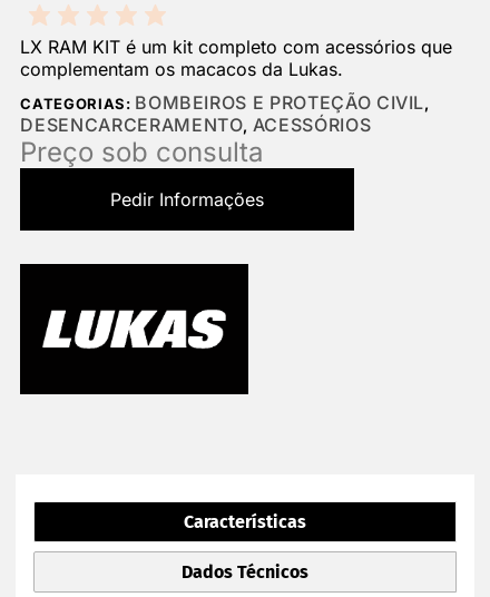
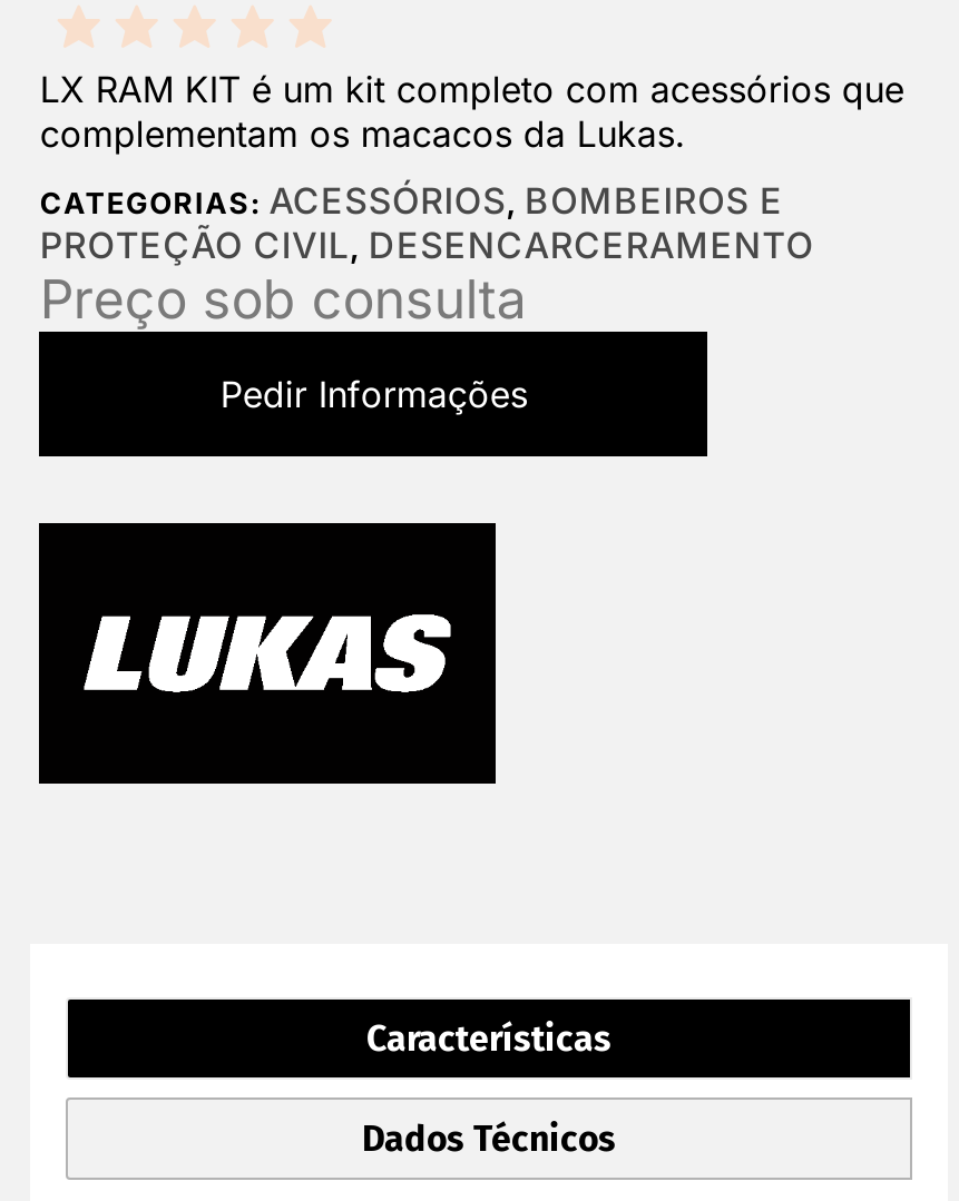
[20,91,430,135] CATEGORIAS: BOMBEIROS E PROTEÇÃO CIVIL, | DESENCARCERAMENTO, ACESSÓRIOS -> [40,177,814,266] CATEGORIAS: ACESSÓRIOS, BOMBEIROS E | PROTEÇÃO CIVIL, DESENCARCERAMENTO

